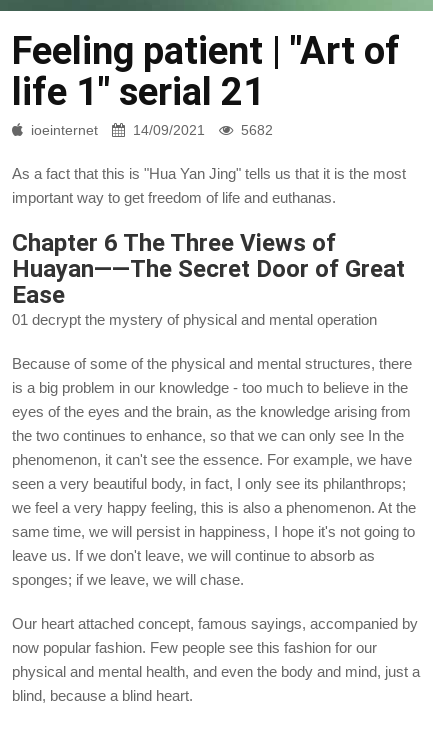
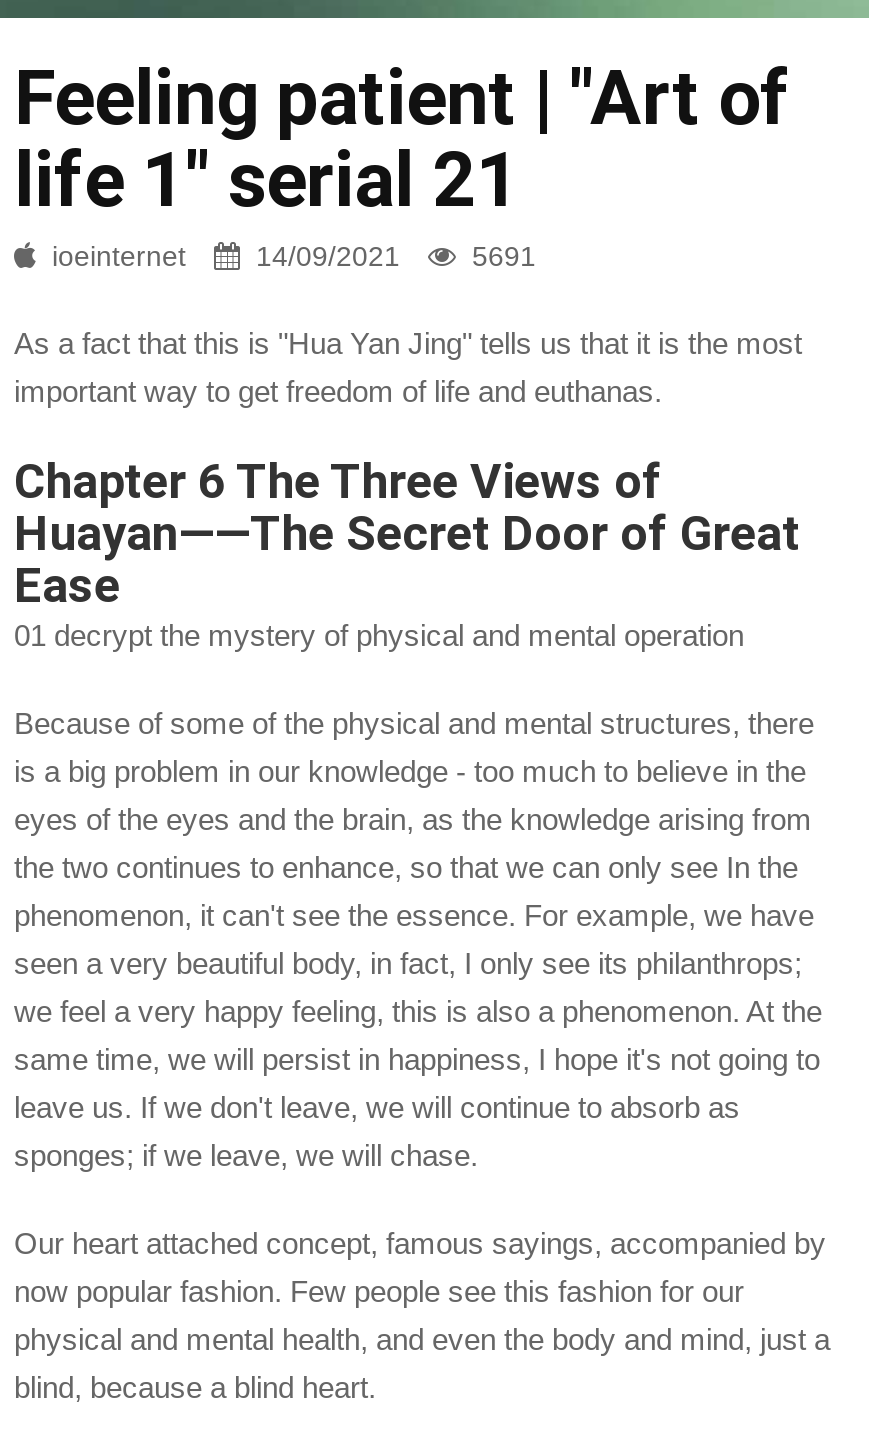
[241,122,273,138] 5682 -> [472,240,536,272] 5691

